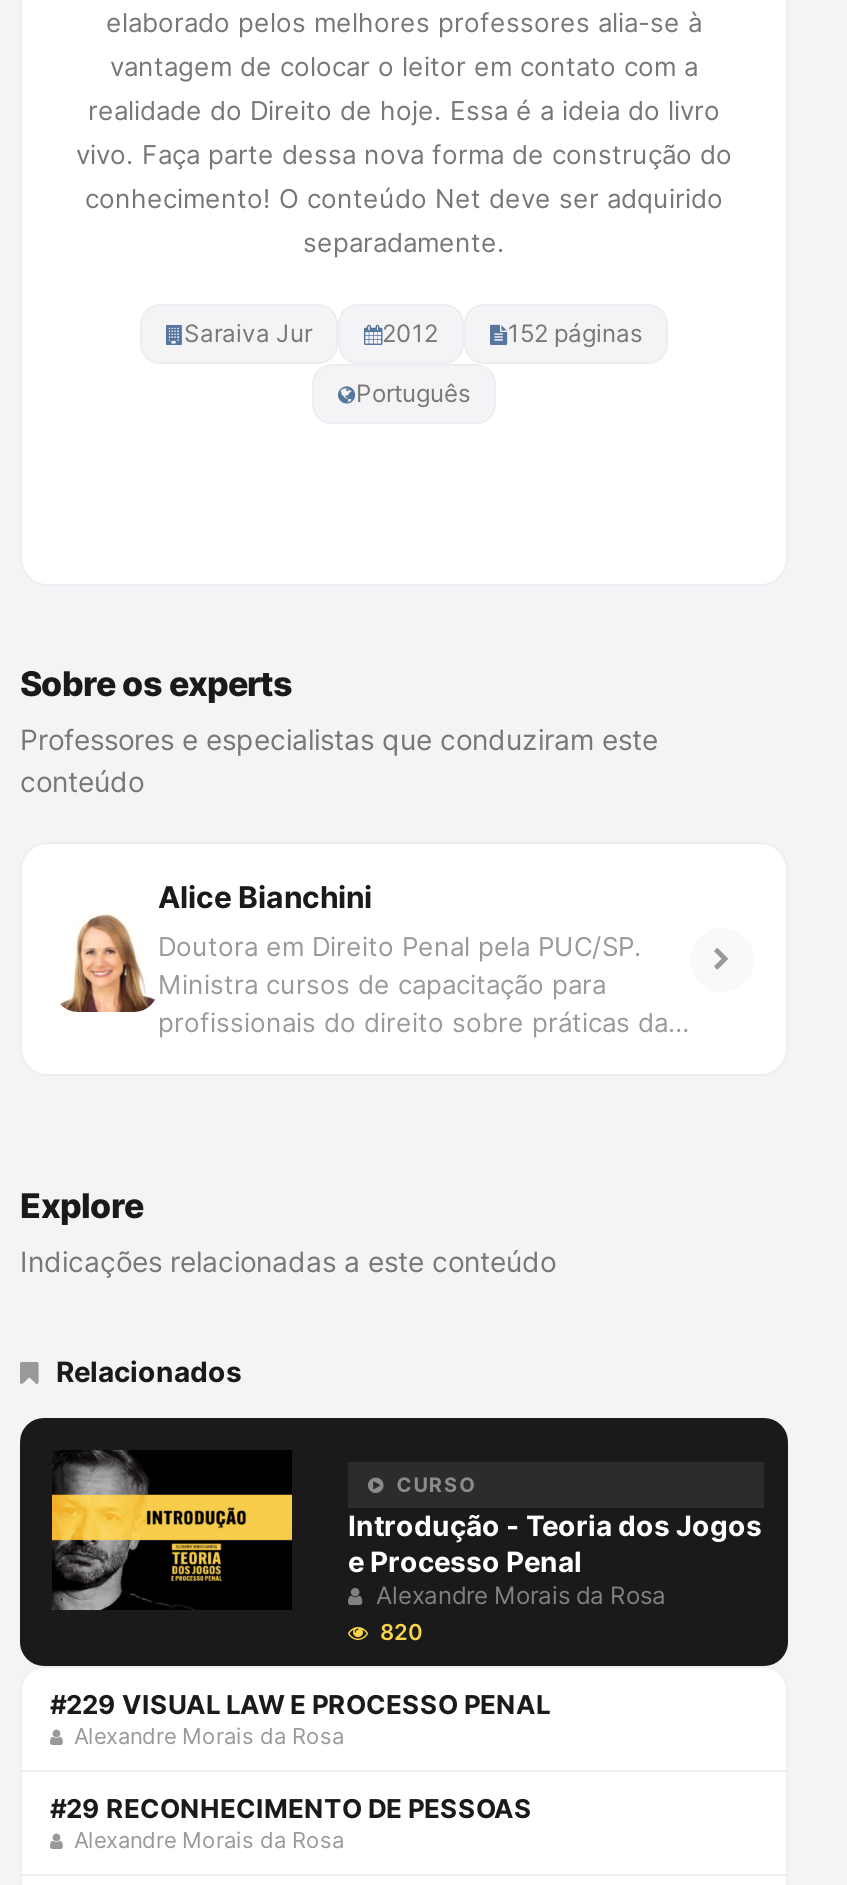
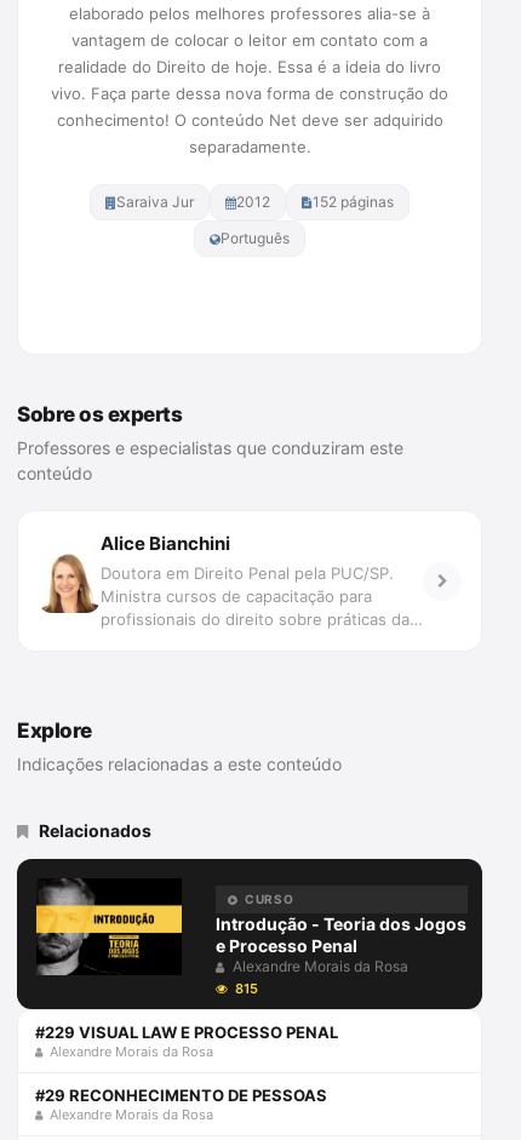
[374,1618,422,1646] 820 -> [231,980,258,997] 815

